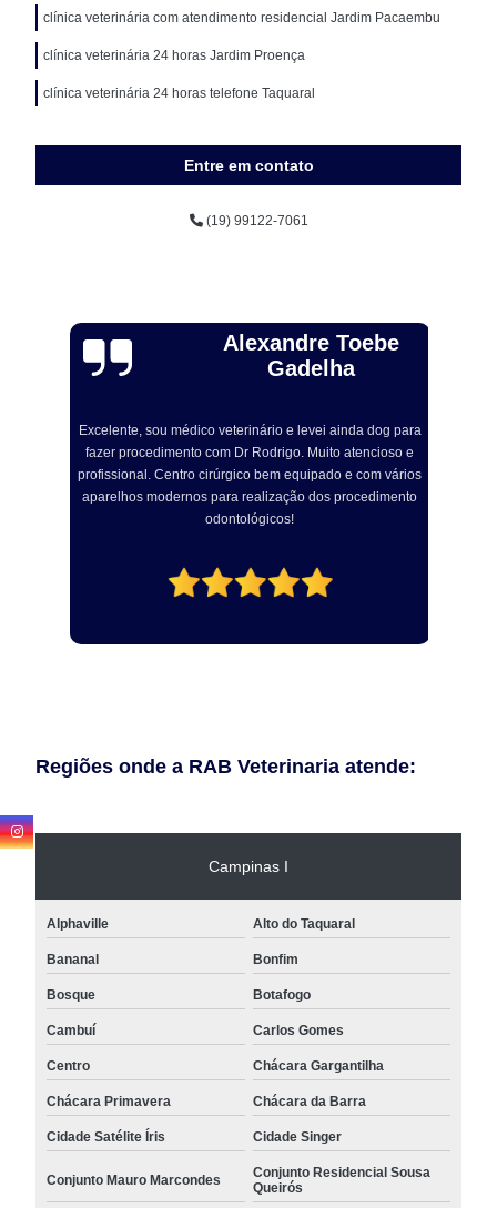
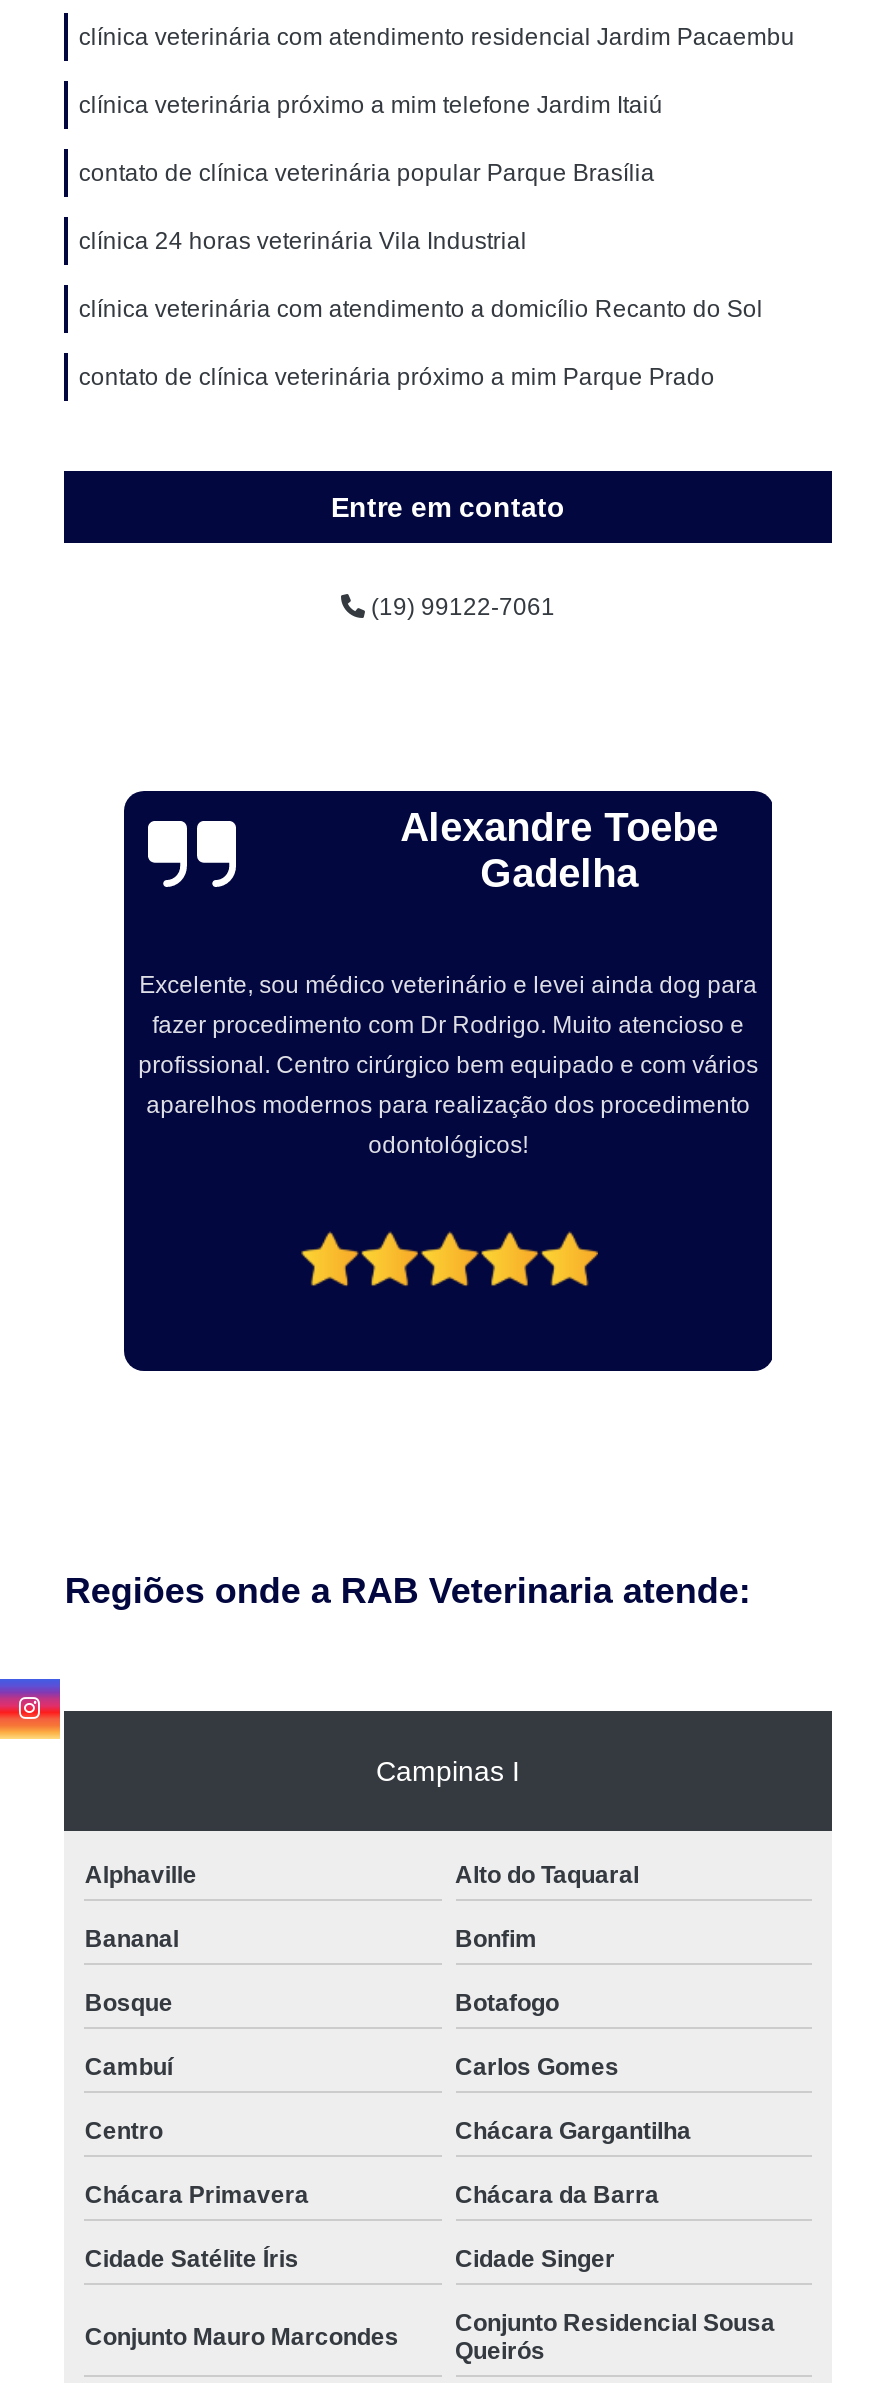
[44,47,316,101] clínica veterinária 24 horas Jardim Proença | clínica veterinária 24 horas telefone Taquaral -> [79,90,763,390] clínica veterinária próximo a mim telefone Jardim Itaiú | contato de clínica veterinária popular Parque Brasília | clínica 24 horas veterinária Vila Industrial | clínica veterinária com atendimento a domicílio Recanto do Sol | contato de clínica veterinária próximo a mim Parque Prado

